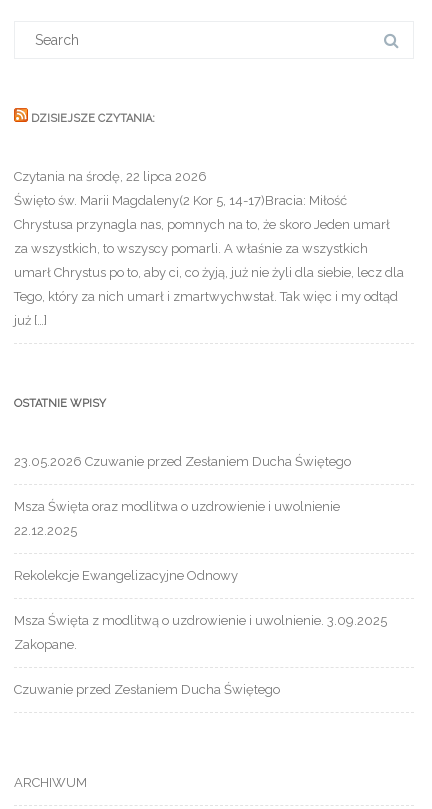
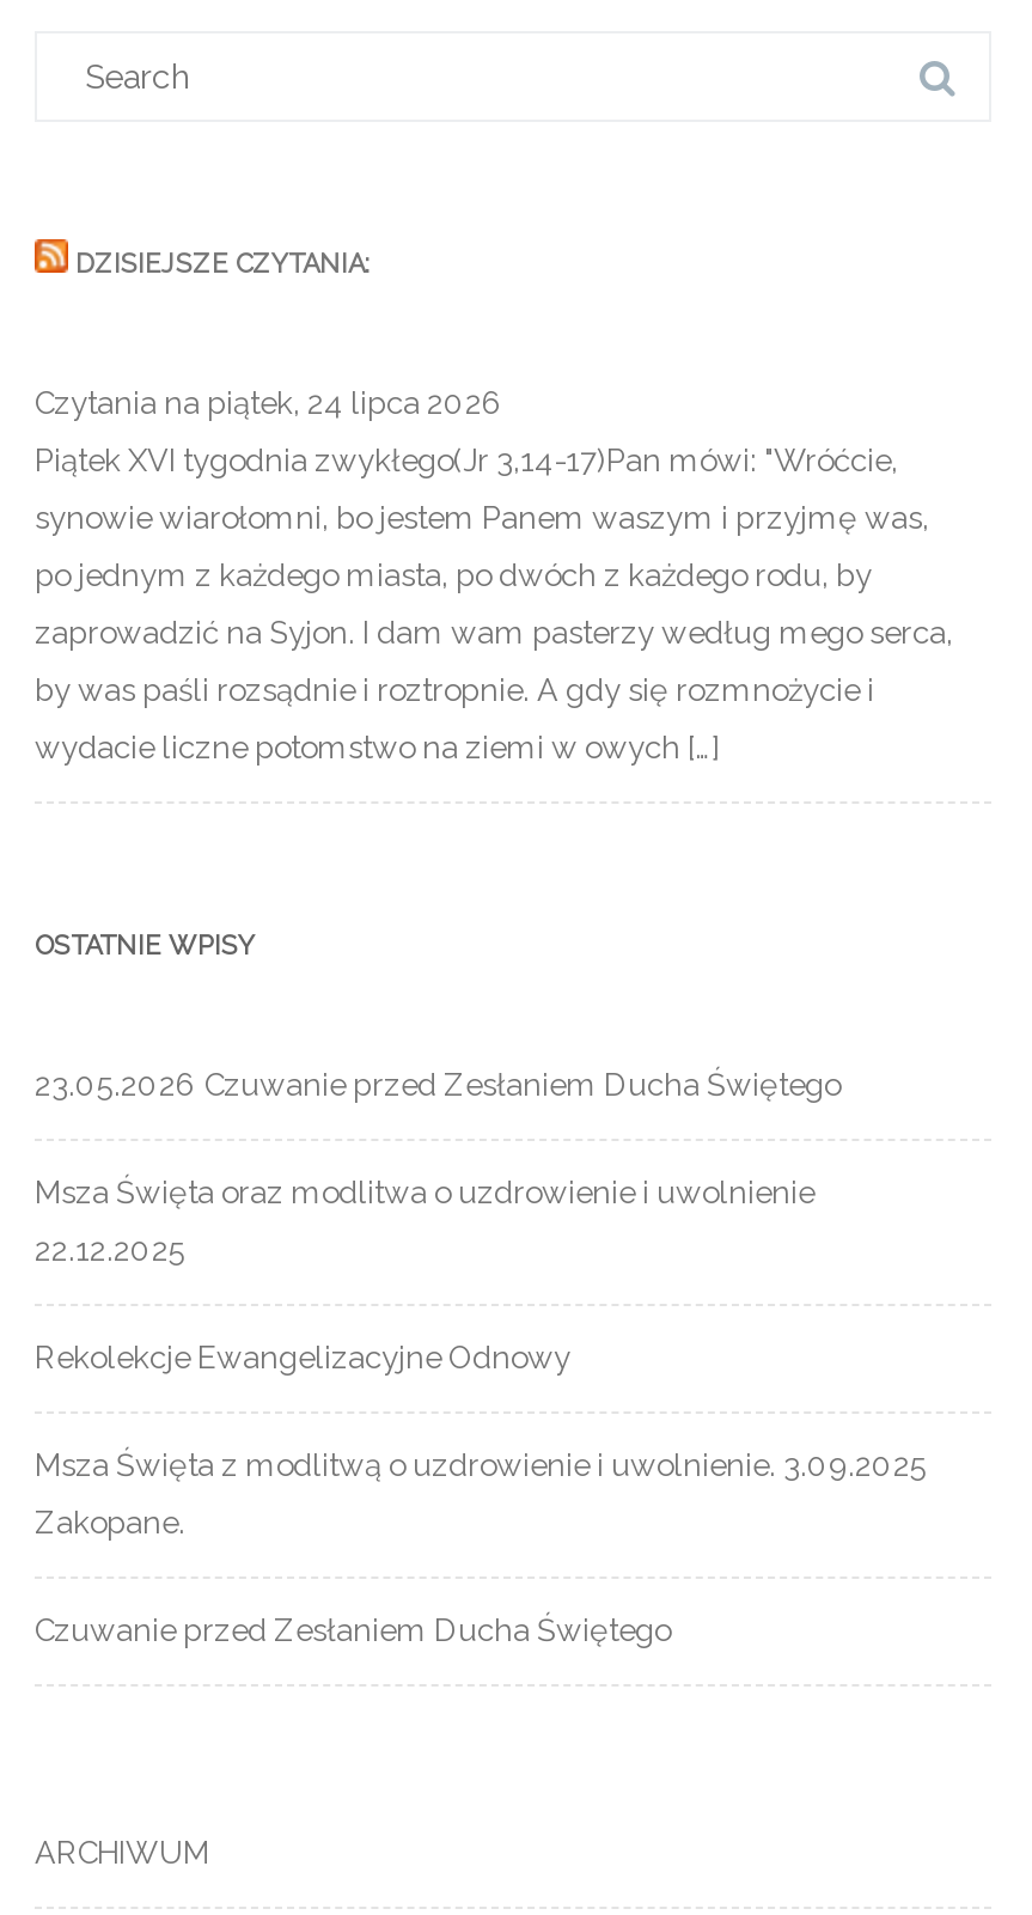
[14,169,207,184] Czytania na środę, 22 lipca 2026 -> [35,386,503,422] Czytania na piątek, 24 lipca 2026
[14,193,347,208] Święto św. Marii Magdaleny(2 Kor 5, 14-17)Bracia: Miłość -> [35,444,898,479] Piątek XVI tygodnia zwykłego(Jr 3,14-17)Pan mówi: "Wróćcie,
[14,217,390,232] Chrystusa przynagla nas, pomnych na to, że skoro Jeden umarł -> [35,501,929,537] synowie wiarołomni, bo jestem Panem waszym i przyjmę was,
[14,241,368,256] za wszystkich, to wszyscy pomarli. A właśnie za wszystkich -> [35,558,872,594] po jednym z każdego miasta, po dwóch z każdego rodu, by
[14,265,404,280] umarł Chrystus po to, aby ci, co żyją, już nie żyli dla siebie, lecz dla -> [35,616,953,652] zaprowadzić na Syjon. I dam wam pasterzy według mego serca,
[14,289,398,304] Tego, który za nich umarł i zmartwychwstał. Tak więc i my odtąd -> [35,673,874,709] by was paśli rozsądnie i roztropnie. A gdy się rozmnożycie i
[14,313,47,328] już […] -> [35,731,719,766] wydacie liczne potomstwo na ziemi w owych […]

